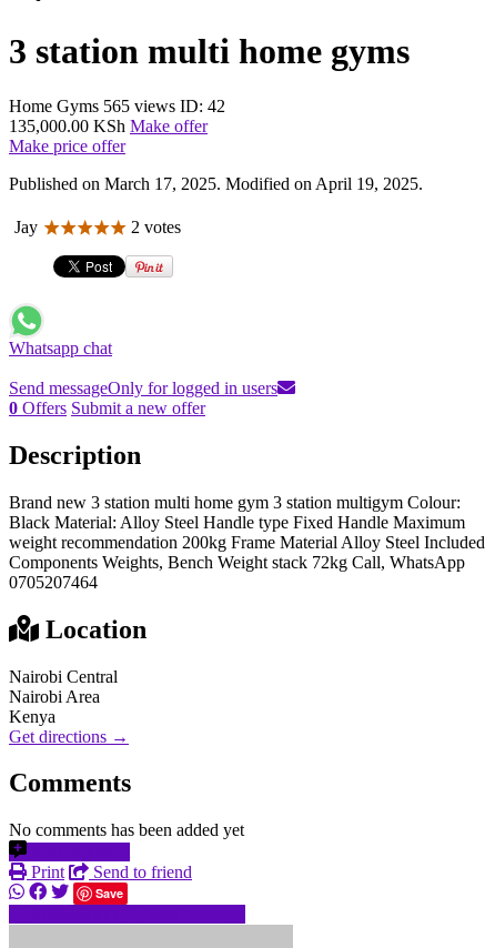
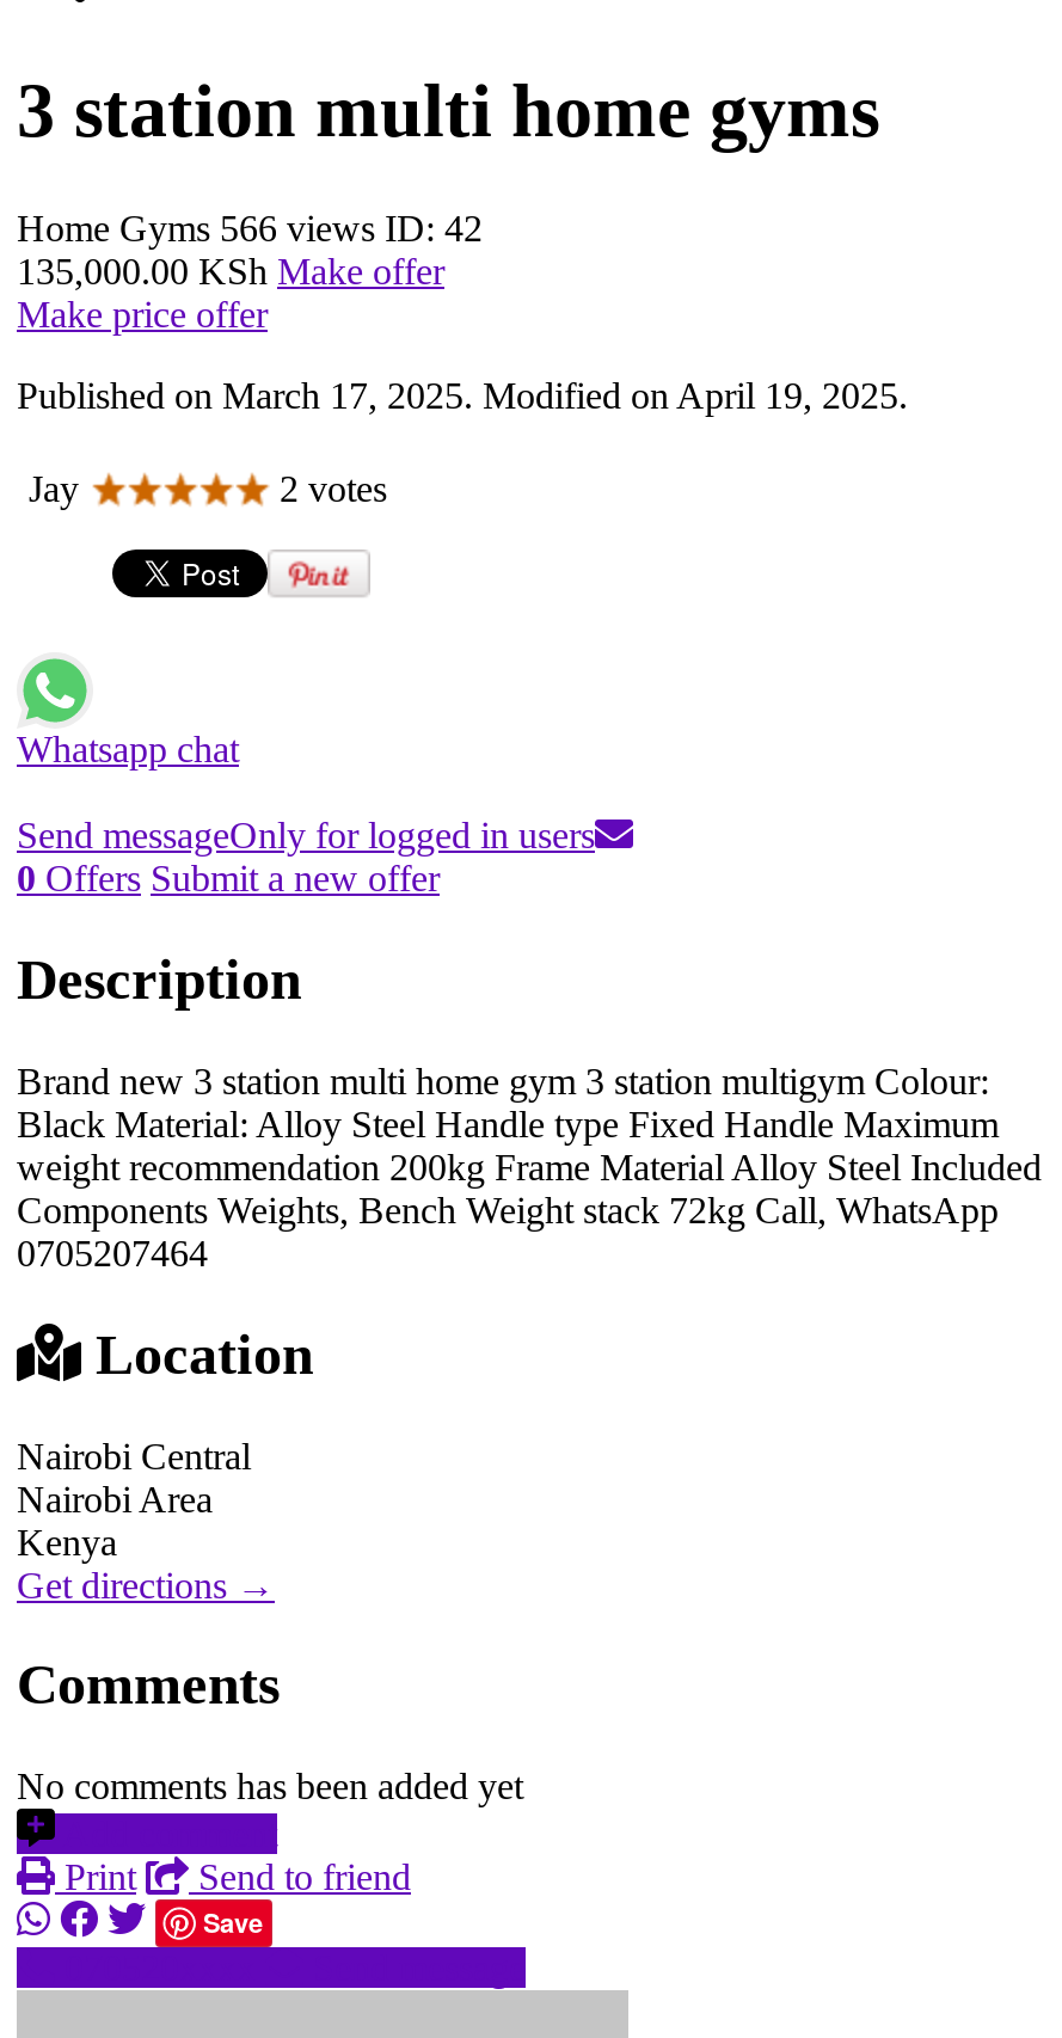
[9,96,225,115] Home Gyms 565 views ID: 42 -> [17,208,483,248] Home Gyms 566 views ID: 42

